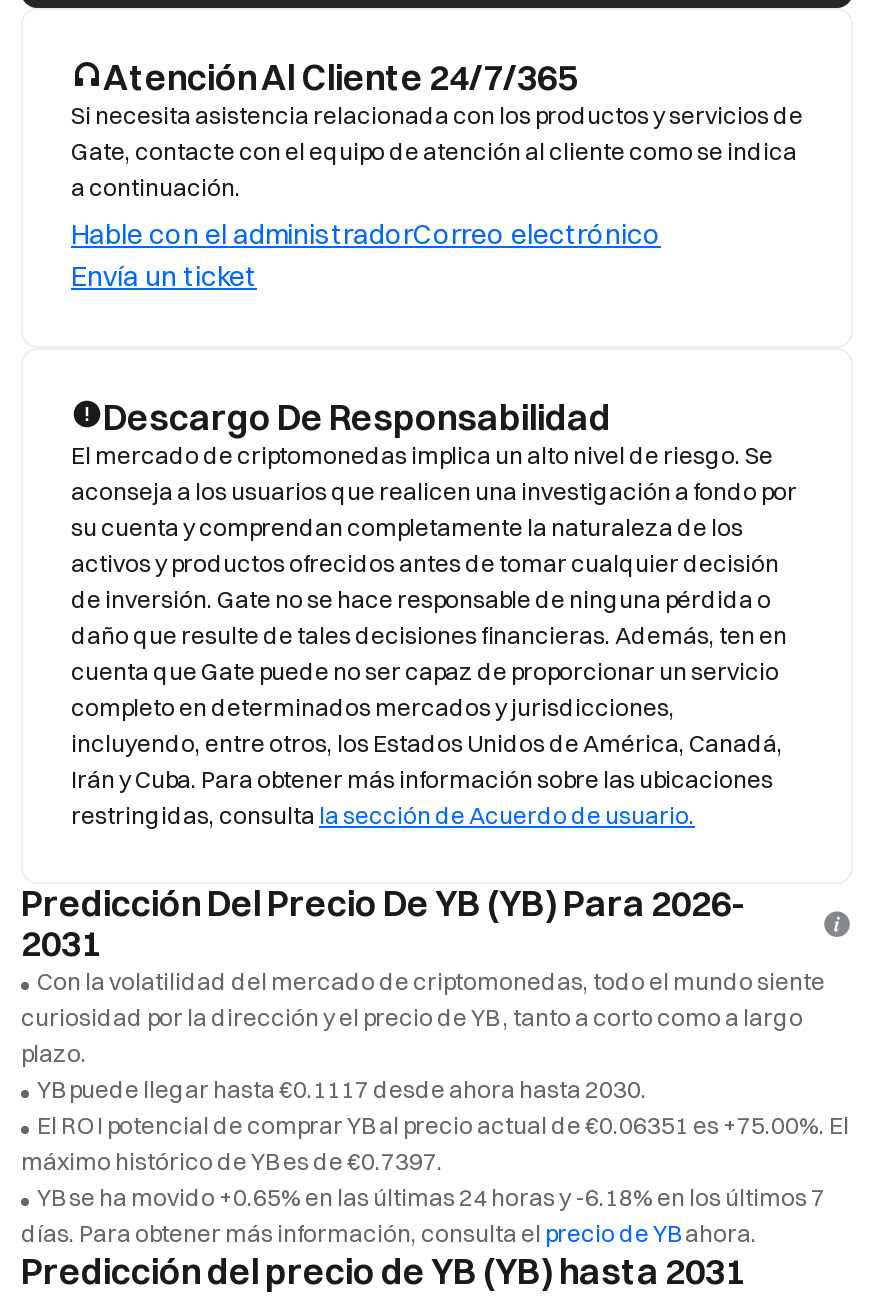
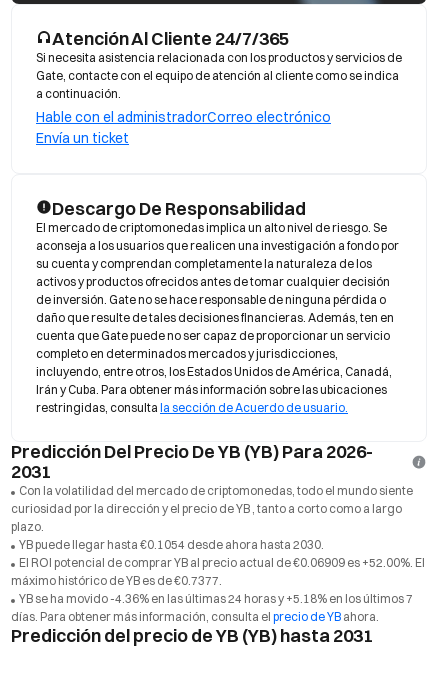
[37,1074,647,1104] YB puede llegar hasta €0.1117 desde ahora hasta 2030. -> [19,537,324,552] YB puede llegar hasta €0.1054 desde ahora hasta 2030.
[37,1110,849,1140] El ROI potencial de comprar YB al precio actual de €0.06351 es +75.00%. El -> [19,555,425,570] El ROI potencial de comprar YB al precio actual de €0.06909 es +52.00%. El
[21,1146,443,1176] máximo histórico de YB es de €0.7397. -> [11,573,222,588] máximo histórico de YB es de €0.7377.
[37,1182,825,1212] YB se ha movido +0.65% en las últimas 24 horas y -6.18% en los últimos 7 -> [19,591,413,606] YB se ha movido -4.36% en las últimas 24 horas y +5.18% en los últimos 7

